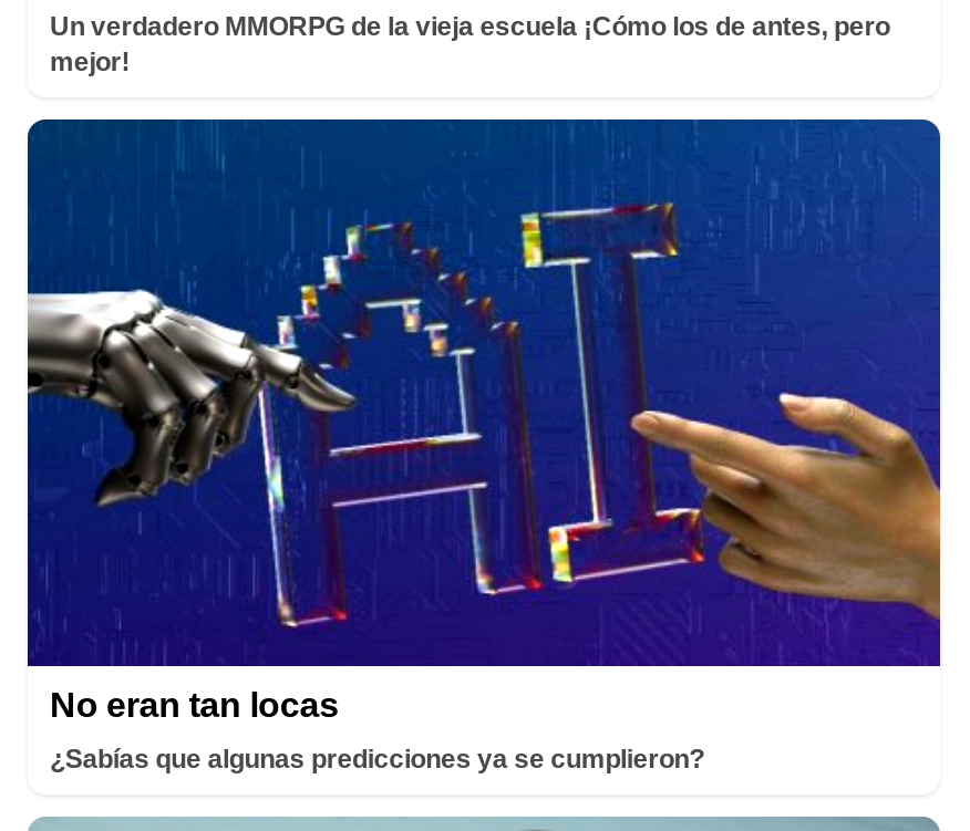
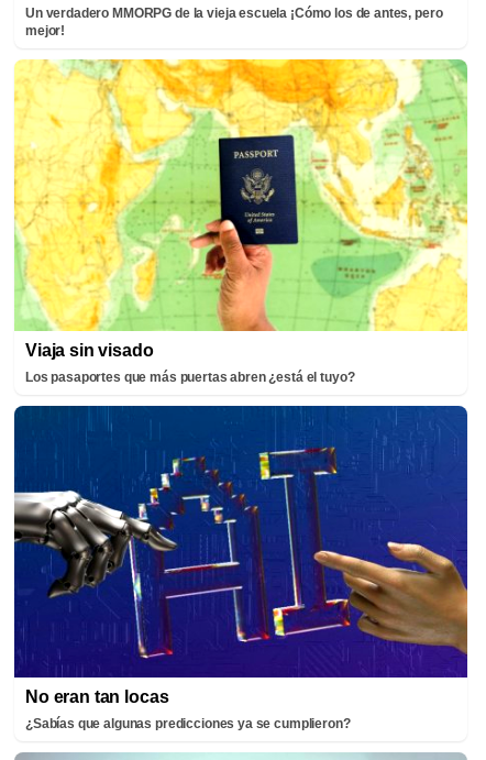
none -> [13,58,468,385] [image] | Viaja sin visado | Los pasaportes que más puertas abren ¿está el tuyo?

